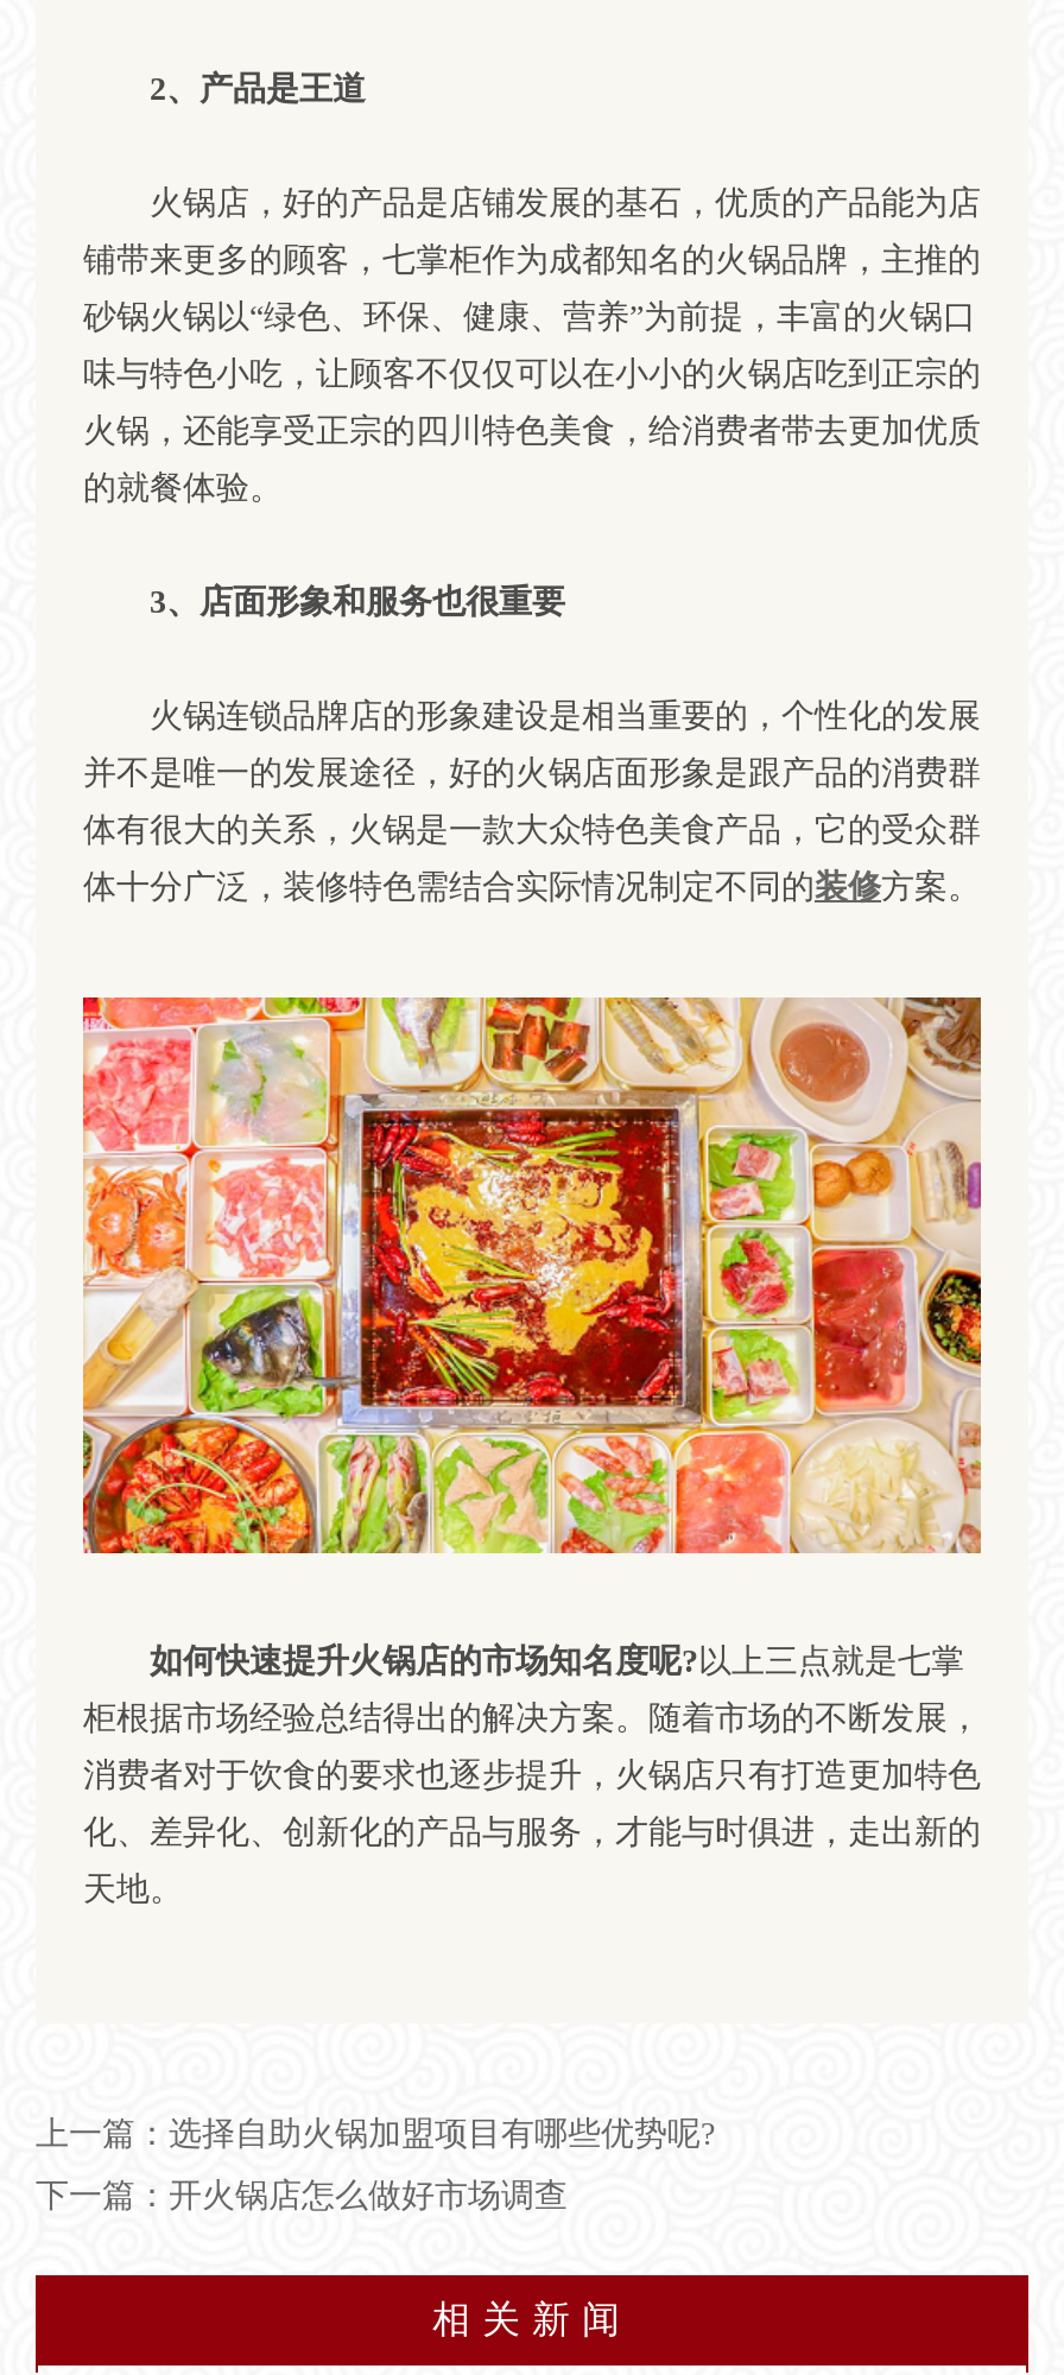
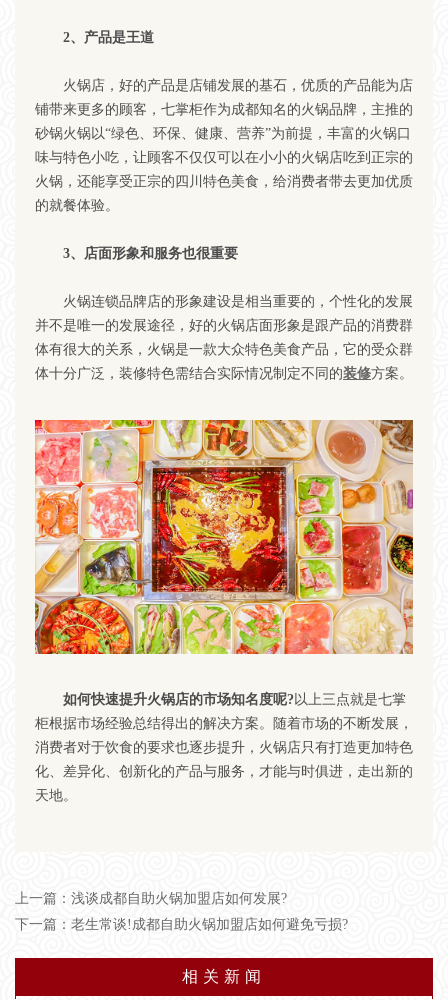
[36,2116,715,2151] 上一篇：选择自助火锅加盟项目有哪些优势呢? -> [15,891,287,906] 上一篇：浅谈成都自助火锅加盟店如何发展?
[36,2178,568,2214] 下一篇：开火锅店怎么做好市场调查 -> [15,917,348,932] 下一篇：老生常谈!成都自助火锅加盟店如何避免亏损?

